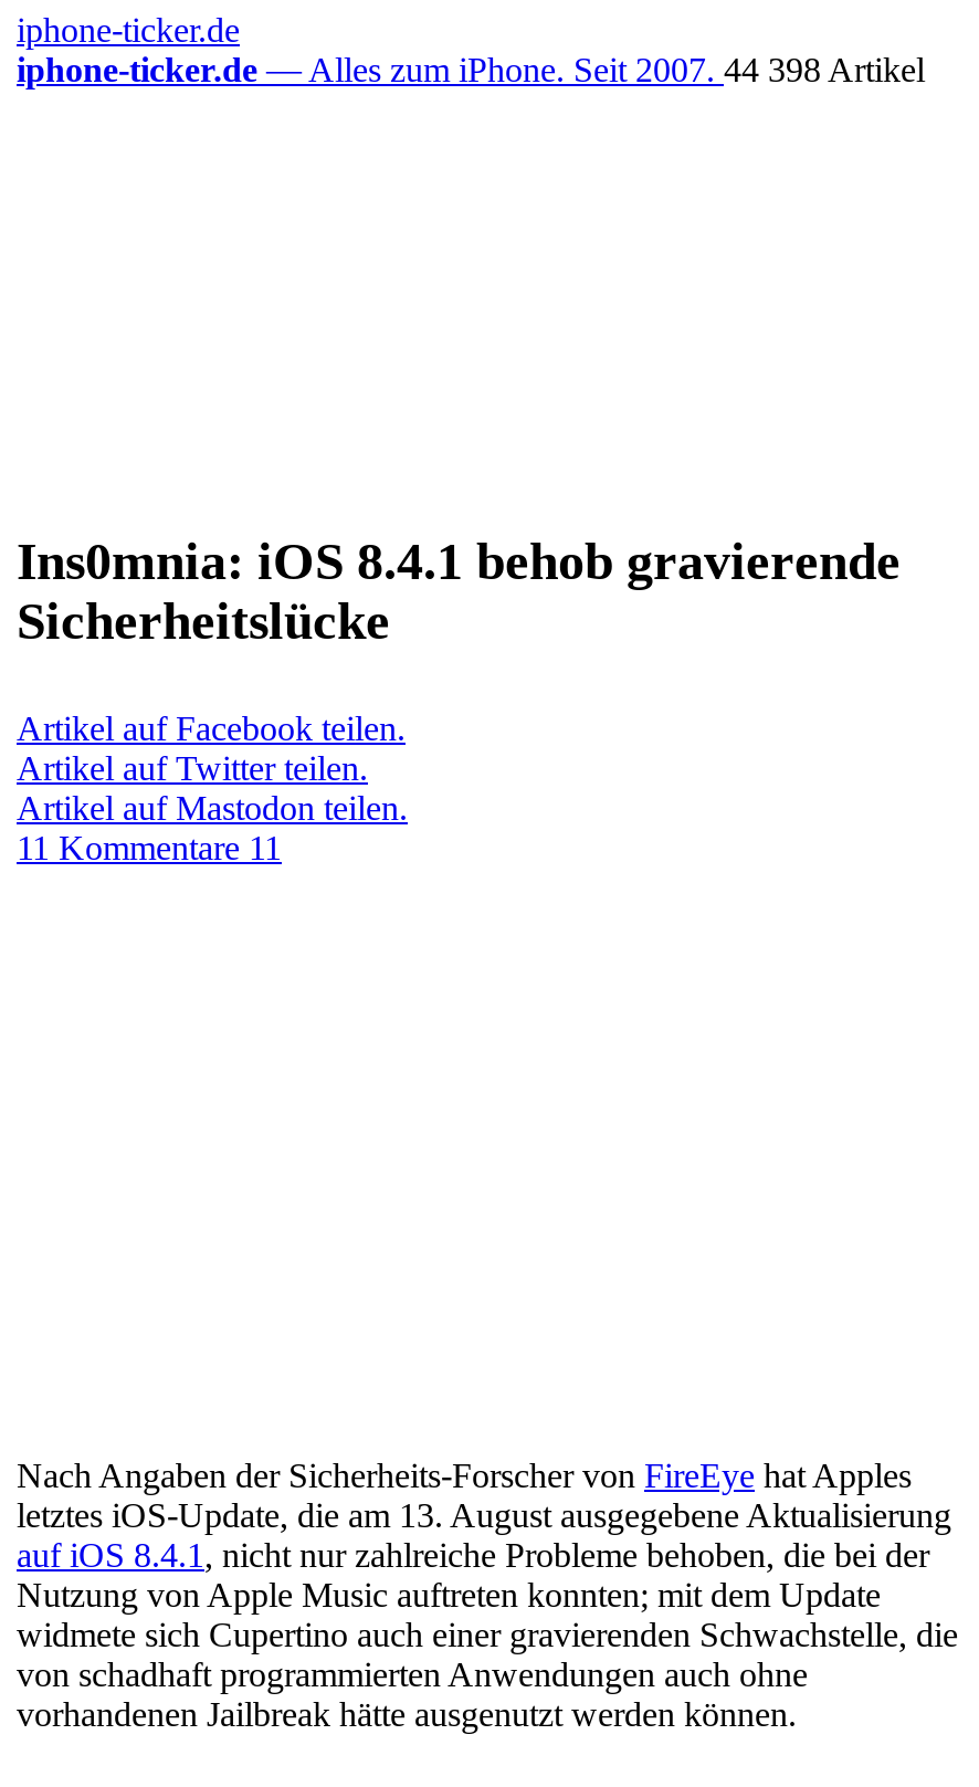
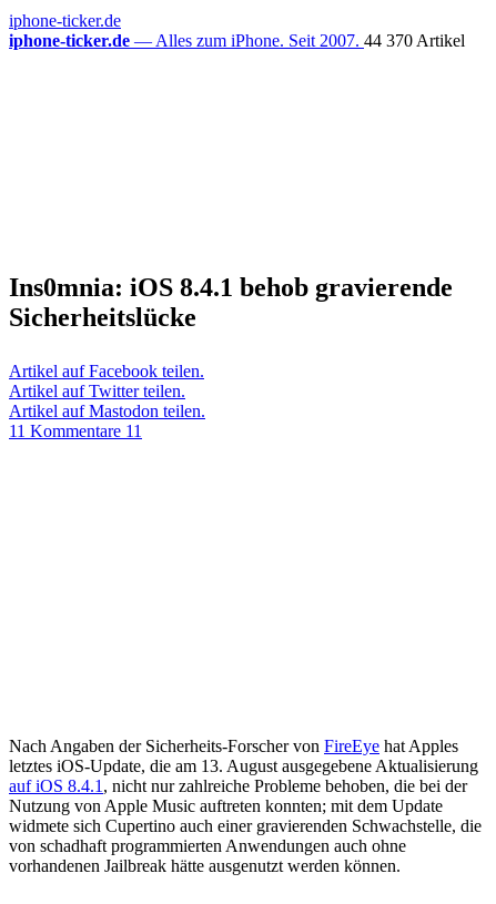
[17,51,925,88] iphone-ticker.de — Alles zum iPhone. Seit 2007. 44 398 Artikel -> [9,31,465,50] iphone-ticker.de — Alles zum iPhone. Seit 2007. 44 370 Artikel

